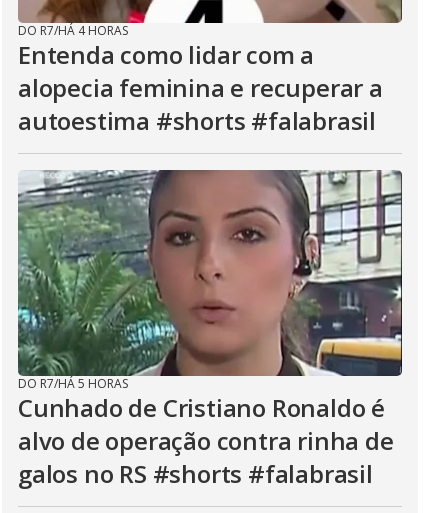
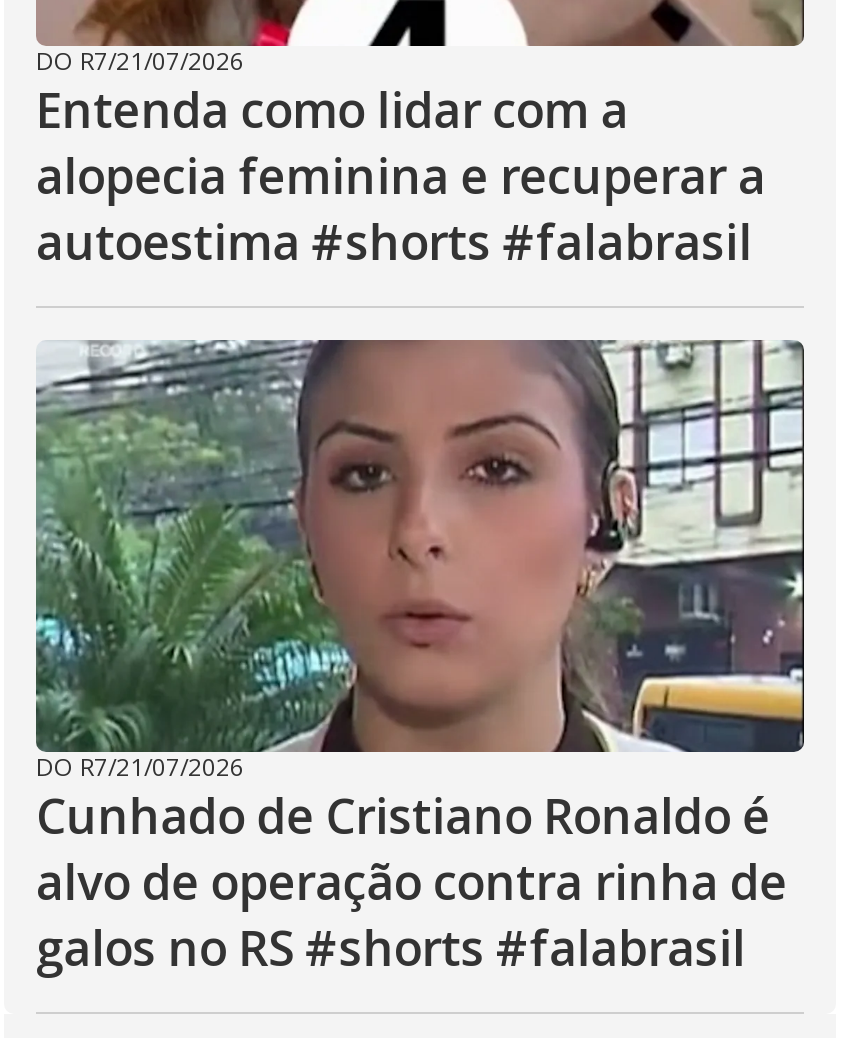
[18,22,128,39] DO R7/HÁ 4 HORAS -> [36,44,244,78] DO R7/21/07/2026
[18,375,128,392] DO R7/HÁ 5 HORAS -> [36,750,244,784] DO R7/21/07/2026

